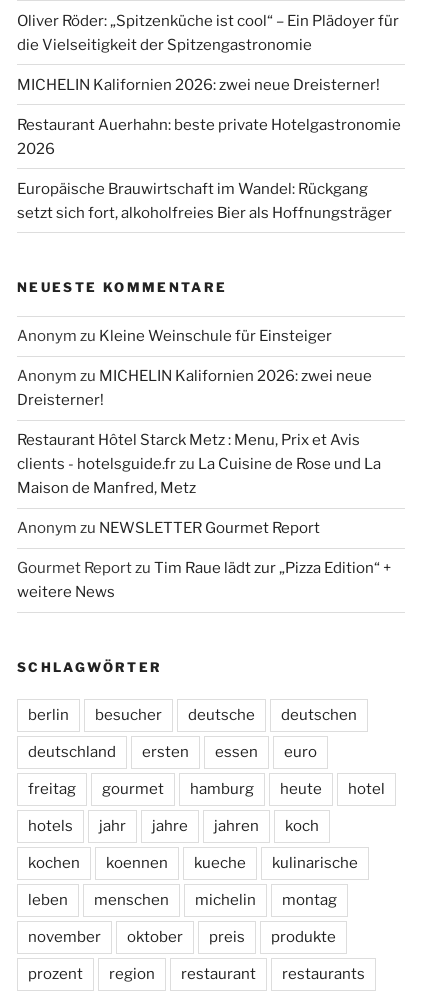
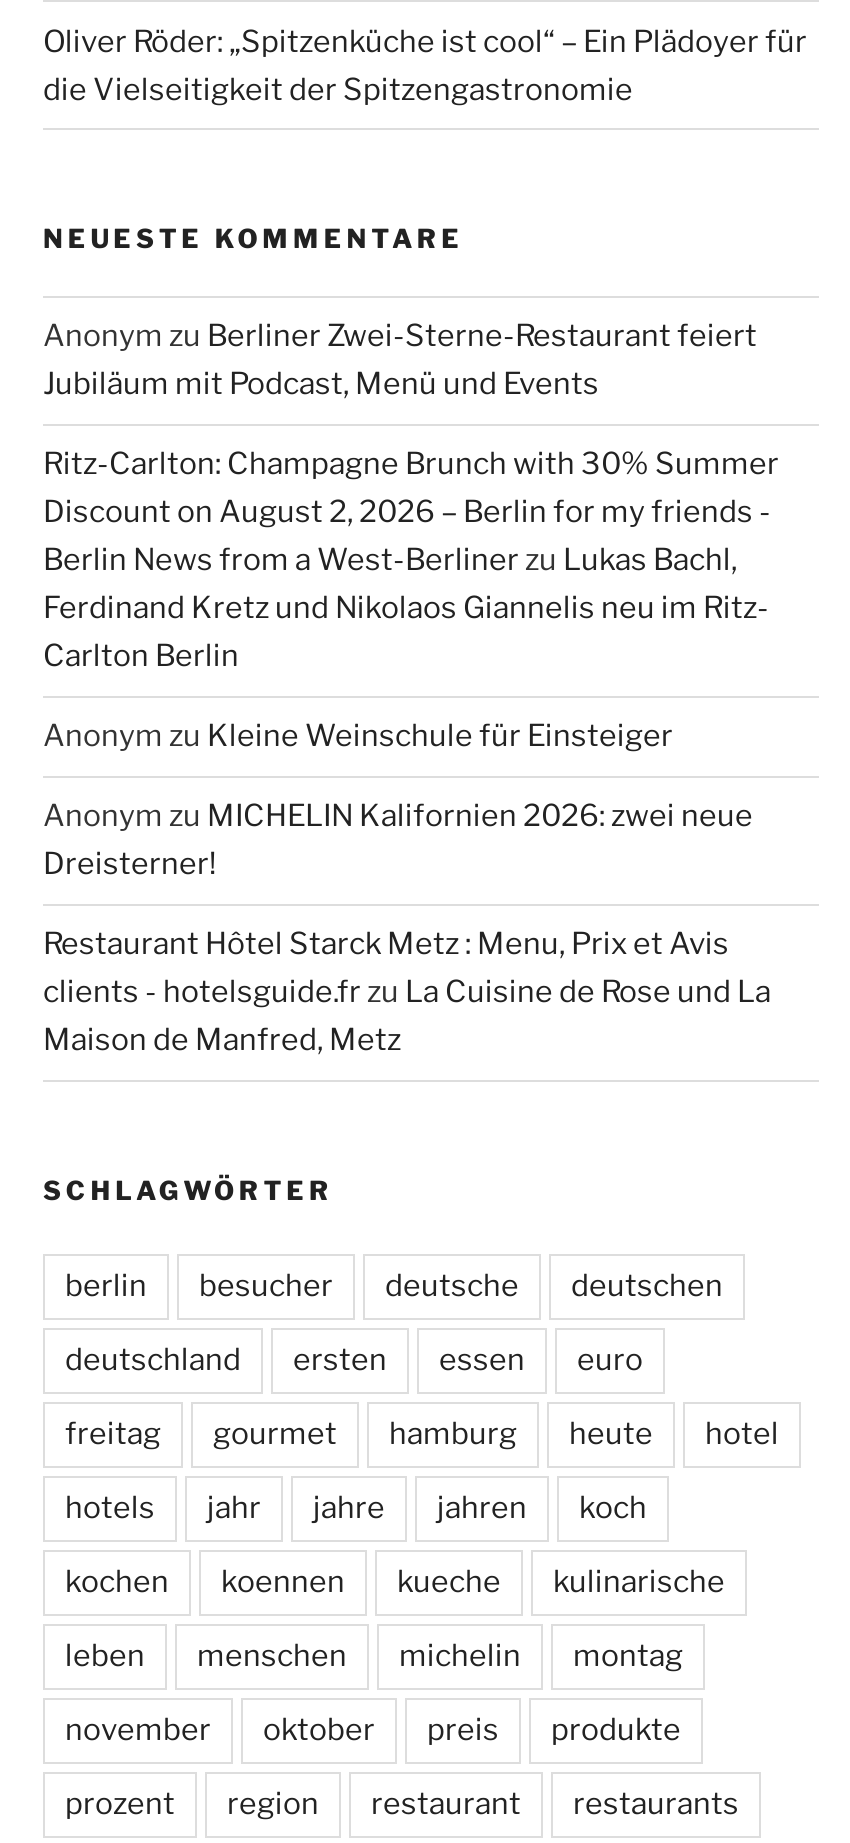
[17,76,401,222] MICHELIN Kalifornien 2026: zwei neue Dreisterner! | Restaurant Auerhahn: beste private Hotelgastronomie | 2026 | Europäische Brauwirtschaft im Wandel: Rückgang | setzt sich fort, alkoholfreies Bier als Hoffnungsträger -> none
moved [17,279,227,295] -> [43,222,464,254]: NEUESTE KOMMENTARE
none -> [43,318,779,674] Anonym zu Berliner Zwei-Sterne-Restaurant feiert | Jubiläum mit Podcast, Menü und Events | Ritz-Carlton: Champagne Brunch with 30% Summer | Discount on August 2, 2026 – Berlin for my friends - | Berlin News from a West-Berliner zu Lukas Bachl, | Ferdinand Kretz und Nikolaos Giannelis neu im Ritz- | Carlton Berlin
moved [17,327,381,497] -> [43,718,771,1058]: Anonym zu Kleine Weinschule für Einsteiger | Anonym zu MICHELIN Kalifornien 2026: zwei neue | Dreisterner! | Restaurant Hôtel Starck Metz : Menu, Prix et Avis | clients - hotelsguide.fr zu La Cuisine de Rose und La | Maison de Manfred, Metz
[17,519,391,601] Anonym zu NEWSLETTER Gourmet Report | Gourmet Report zu Tim Raue lädt zur „Pizza Edition“ + | weitere News -> none

